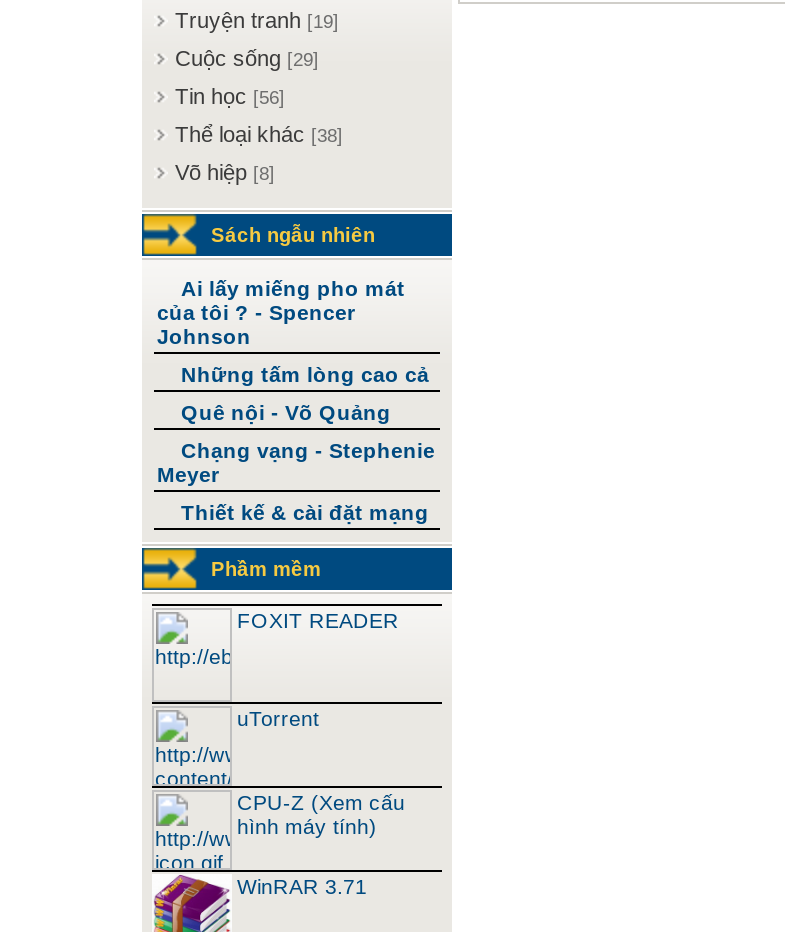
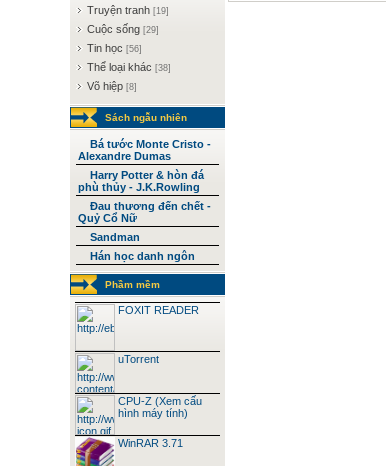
[157,276,405,348] Ai lấy miếng pho mát | của tôi ? - Spencer | Johnson -> [77,138,210,162] Bá tước Monte Cristo - | Alexandre Dumas
[181,362,429,386] Những tấm lòng cao cả -> [77,169,203,193] Harry Potter & hòn đá | phù thủy - J.K.Rowling
[181,400,391,424] Quê nội - Võ Quảng -> [77,200,210,224] Đau thương đến chết - | Quỷ Cổ Nữ
[157,438,435,486] Chạng vạng - Stephenie | Meyer -> [89,231,139,243] Sandman
[181,500,429,524] Thiết kế & cài đặt mạng -> [89,250,194,262] Hán học danh ngôn

